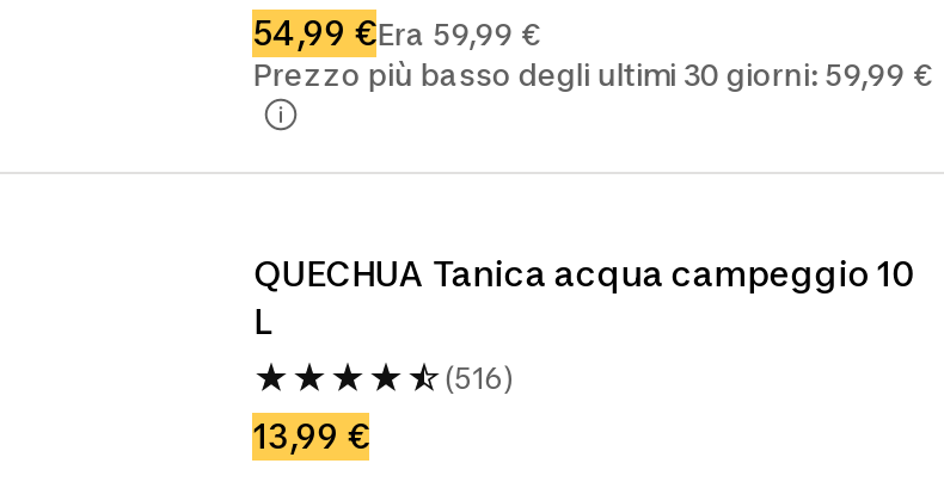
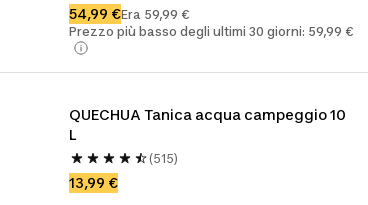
[444,360,513,396] (516) -> [149,151,178,166] (515)

